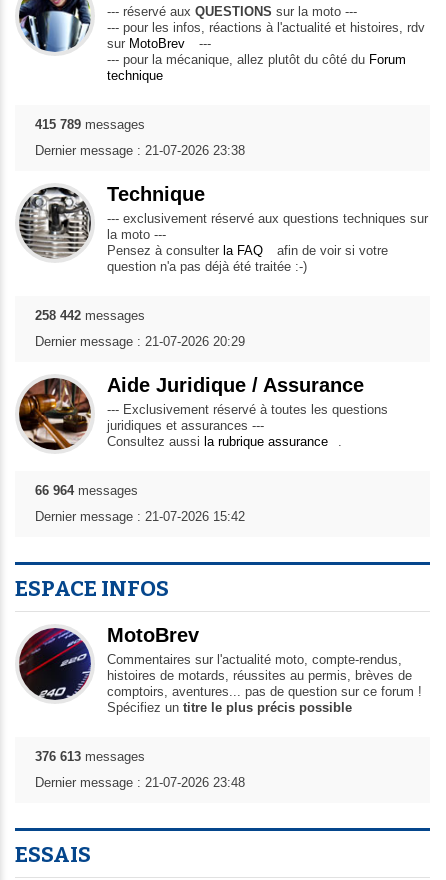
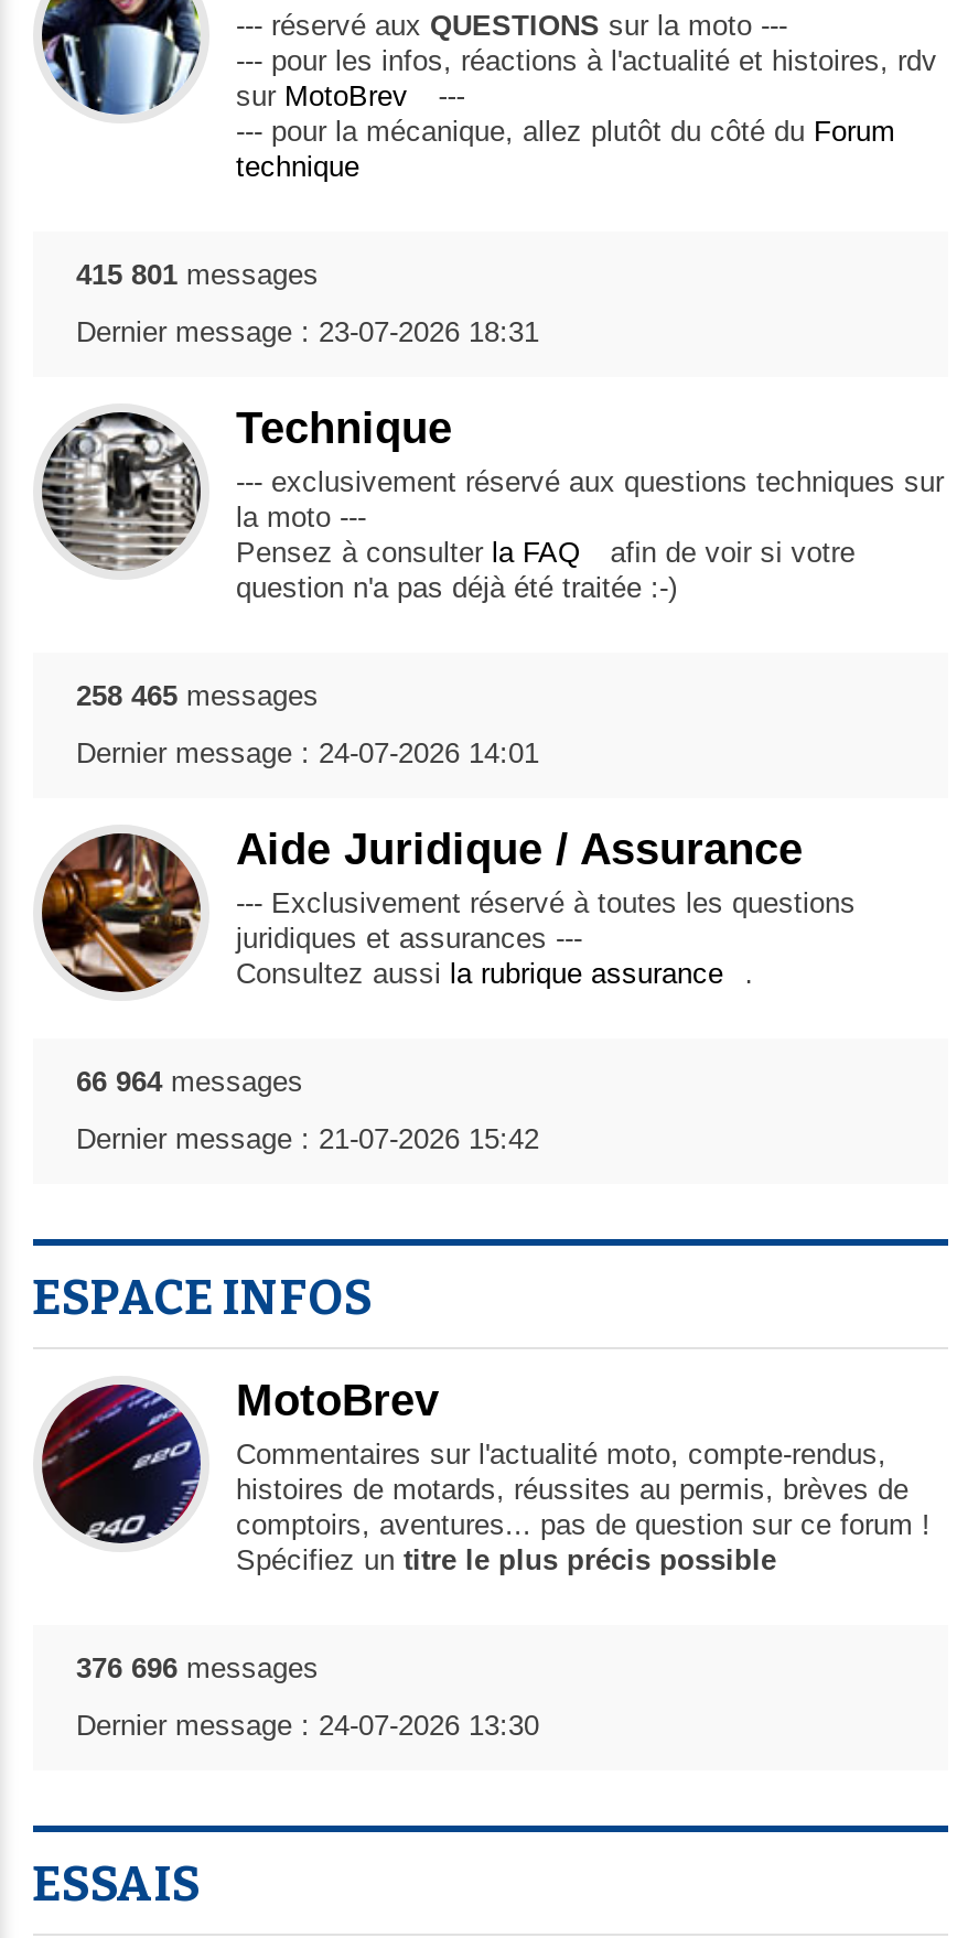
[34,117,144,132] 415 789 messages -> [76,258,319,291] 415 801 messages
[34,143,244,158] Dernier message : 21-07-2026 23:38 -> [76,316,539,349] Dernier message : 23-07-2026 18:31
[34,308,144,323] 258 442 messages -> [76,680,319,713] 258 465 messages
[34,334,244,349] Dernier message : 21-07-2026 20:29 -> [76,737,539,770] Dernier message : 24-07-2026 14:01
[34,749,144,764] 376 613 messages -> [76,1652,319,1685] 376 696 messages
[34,775,244,790] Dernier message : 21-07-2026 23:48 -> [76,1710,539,1743] Dernier message : 24-07-2026 13:30

